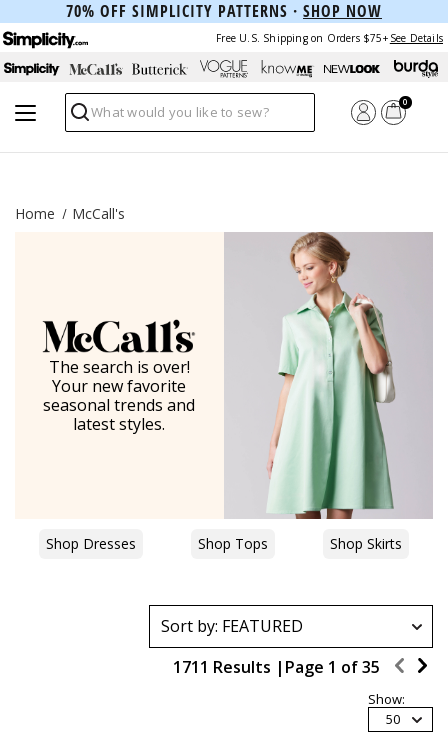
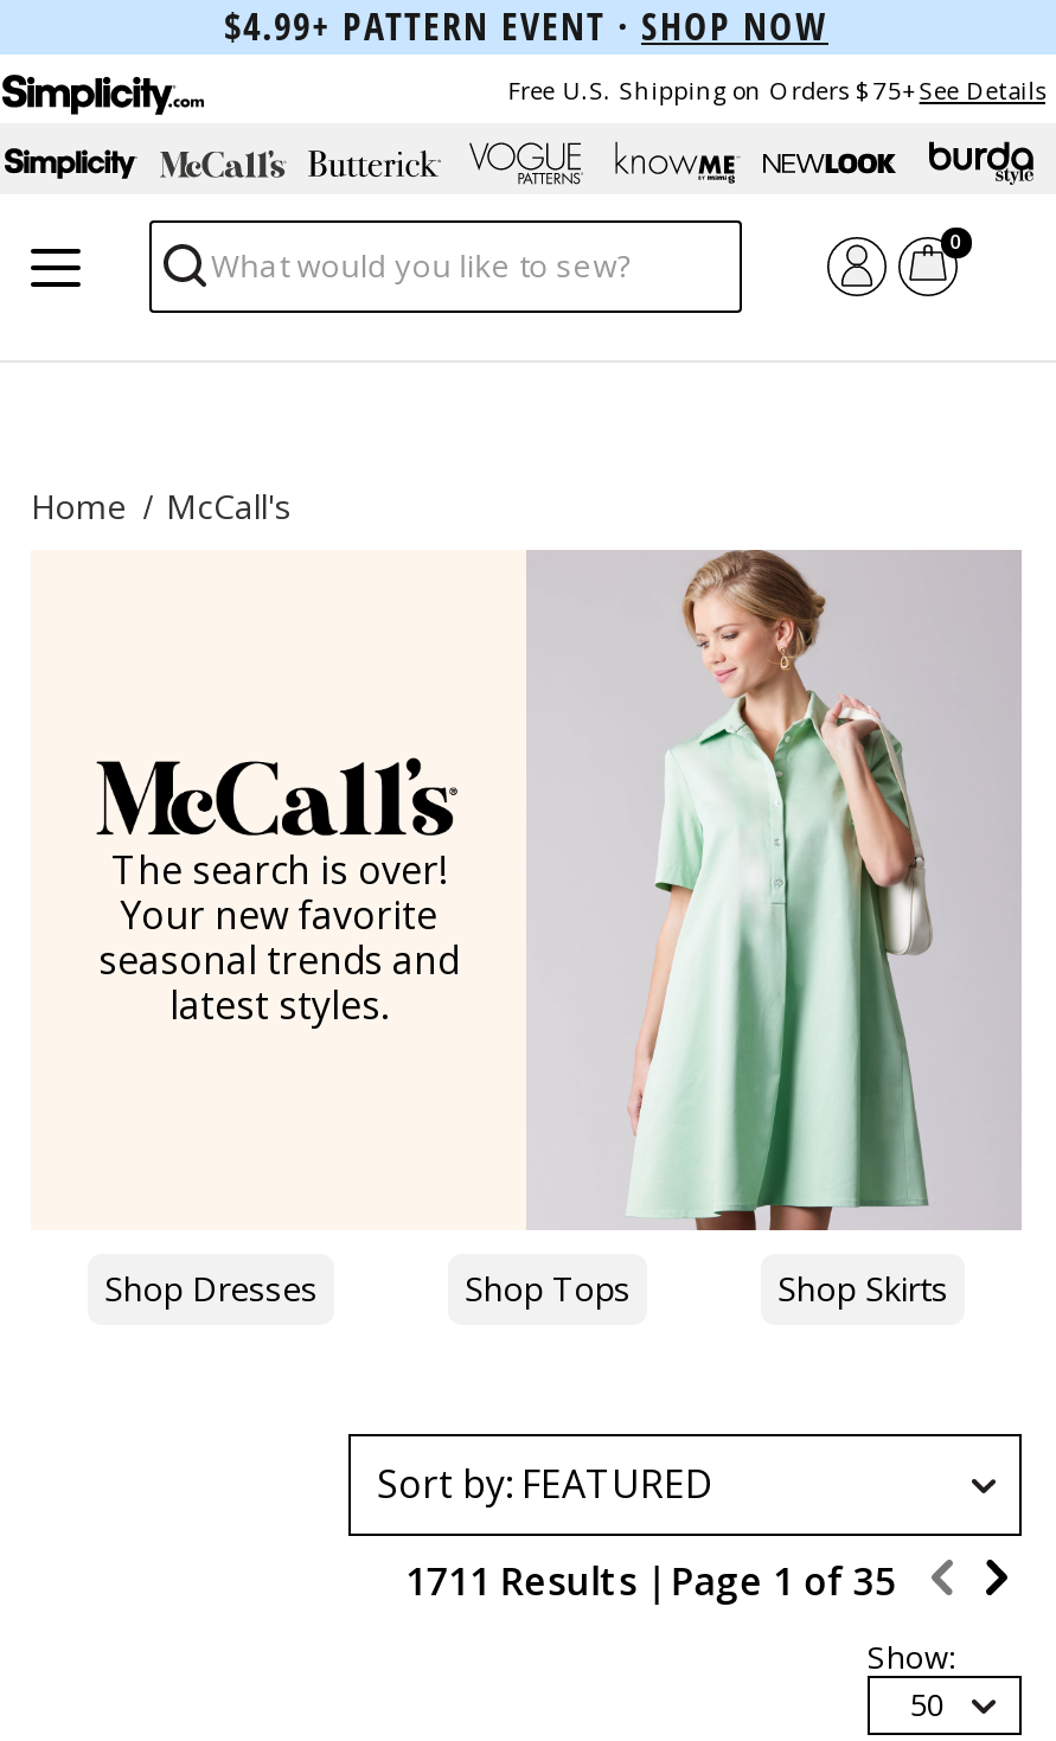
[66,0,382,22] 70% OFF SIMPLICITY PATTERNS · SHOP NOW -> [224,0,828,52] $4.99+ PATTERN EVENT · SHOP NOW

